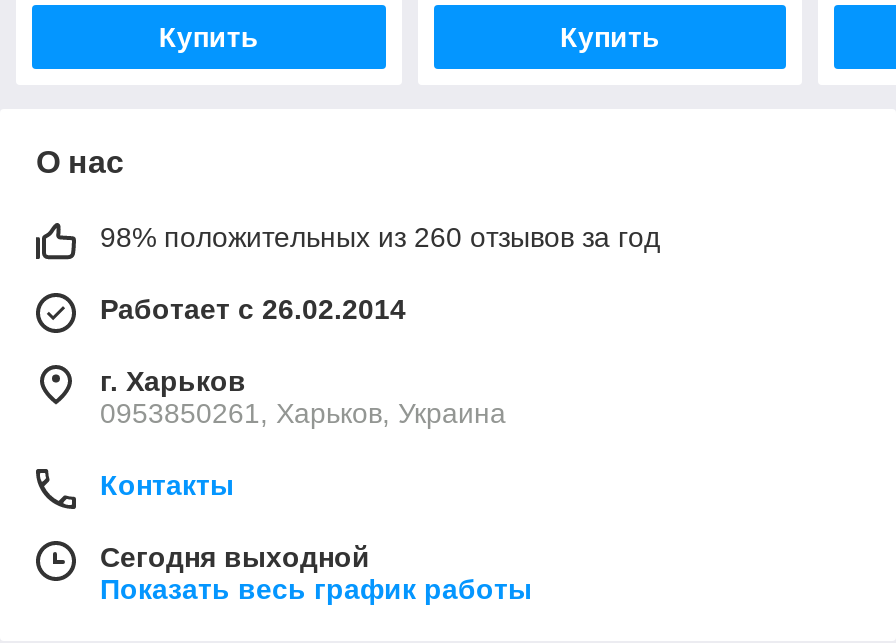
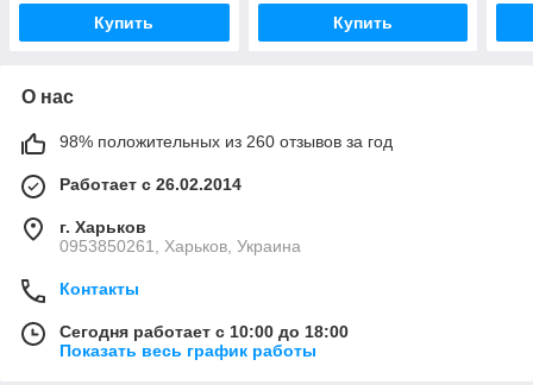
[100,541,370,573] Сегодня выходной -> [59,322,349,341] Сегодня работает с 10:00 до 18:00

